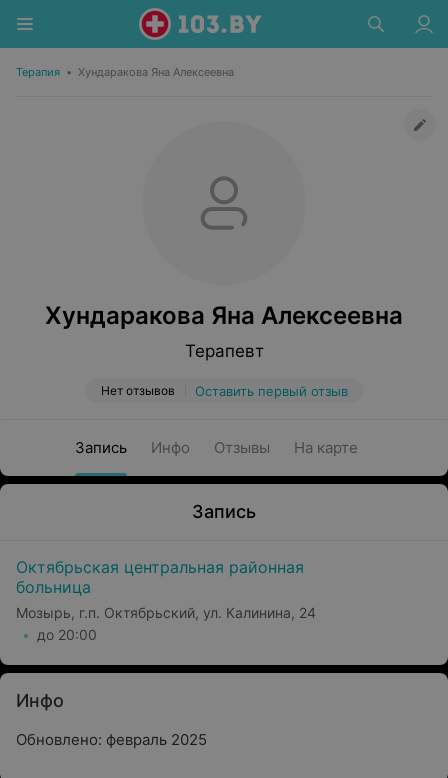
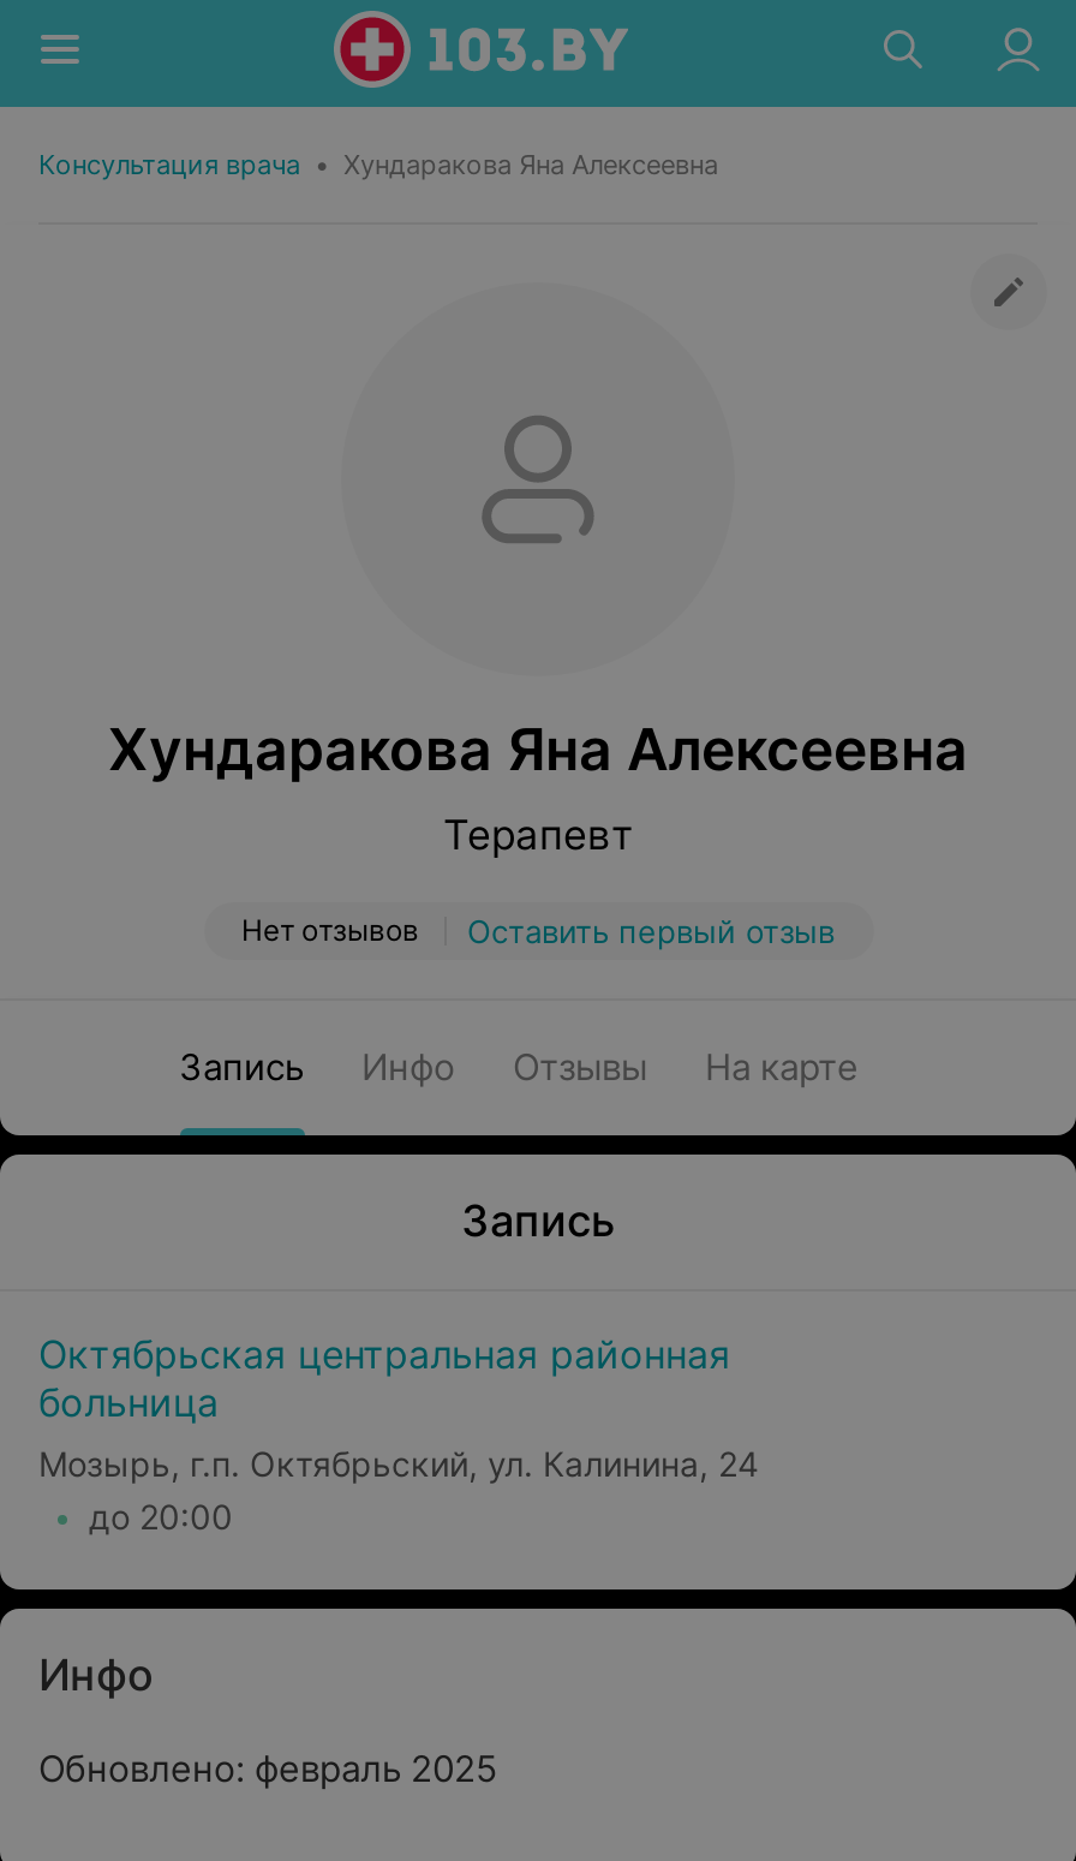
[16,65,234,79] Терапия • Хундаракова Яна Алексеевна -> [38,148,718,181] Консультация врача • Хундаракова Яна Алексеевна

